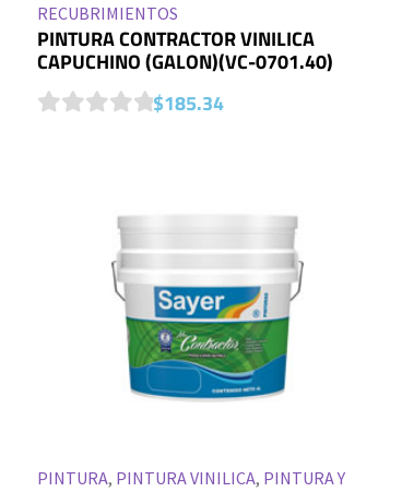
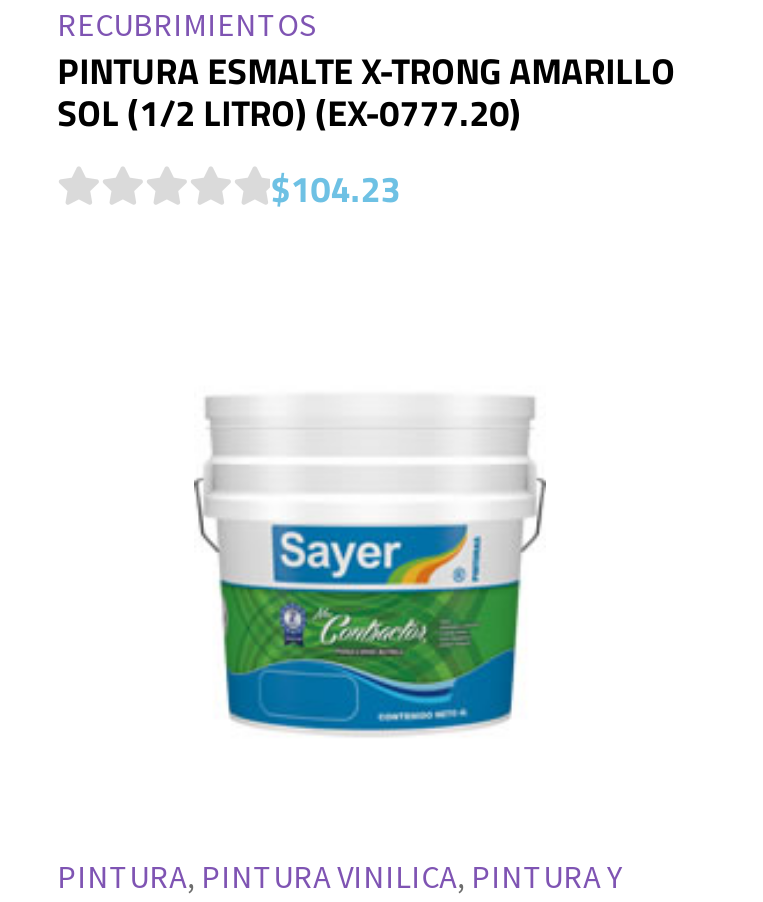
[37,24,333,77] PINTURA CONTRACTOR VINILICA | CAPUCHINO (GALON)(VC-0701.40) -> [57,45,675,141] PINTURA ESMALTE X-TRONG AMARILLO | SOL (1/2 LITRO) (EX-0777.20)
[153,89,224,118] $185.34 -> [270,162,400,216] $104.23

